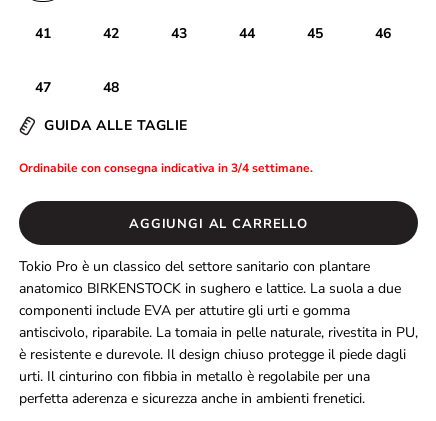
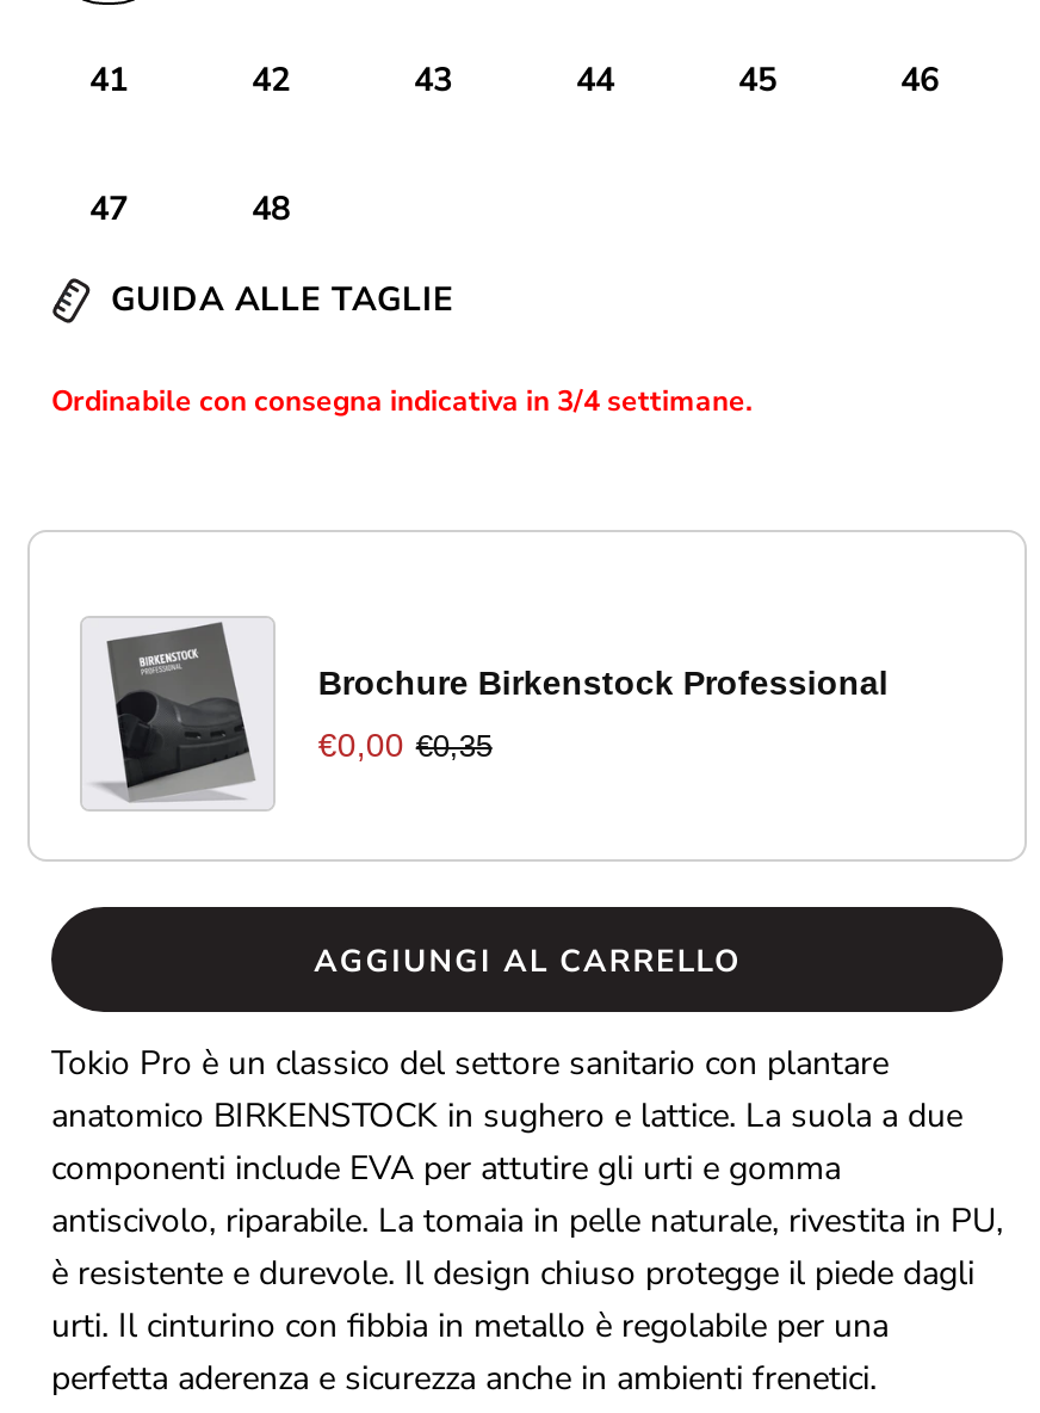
none -> [89,616,888,809] [image] | Brochure Birkenstock Professional | €0,00 €0,35

